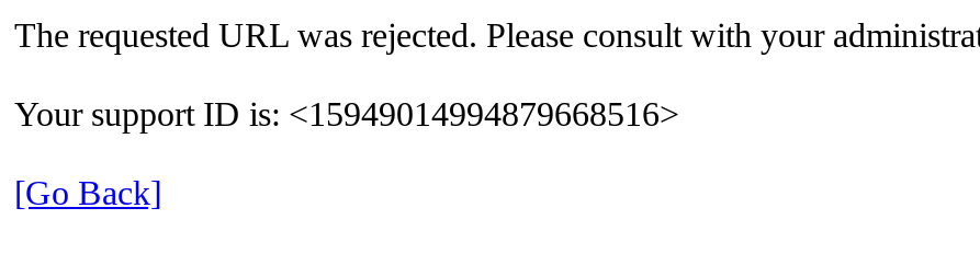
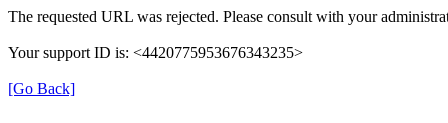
[14,95,679,132] Your support ID is: <15949014994879668516> -> [8,44,303,61] Your support ID is: <4420775953676343235>

